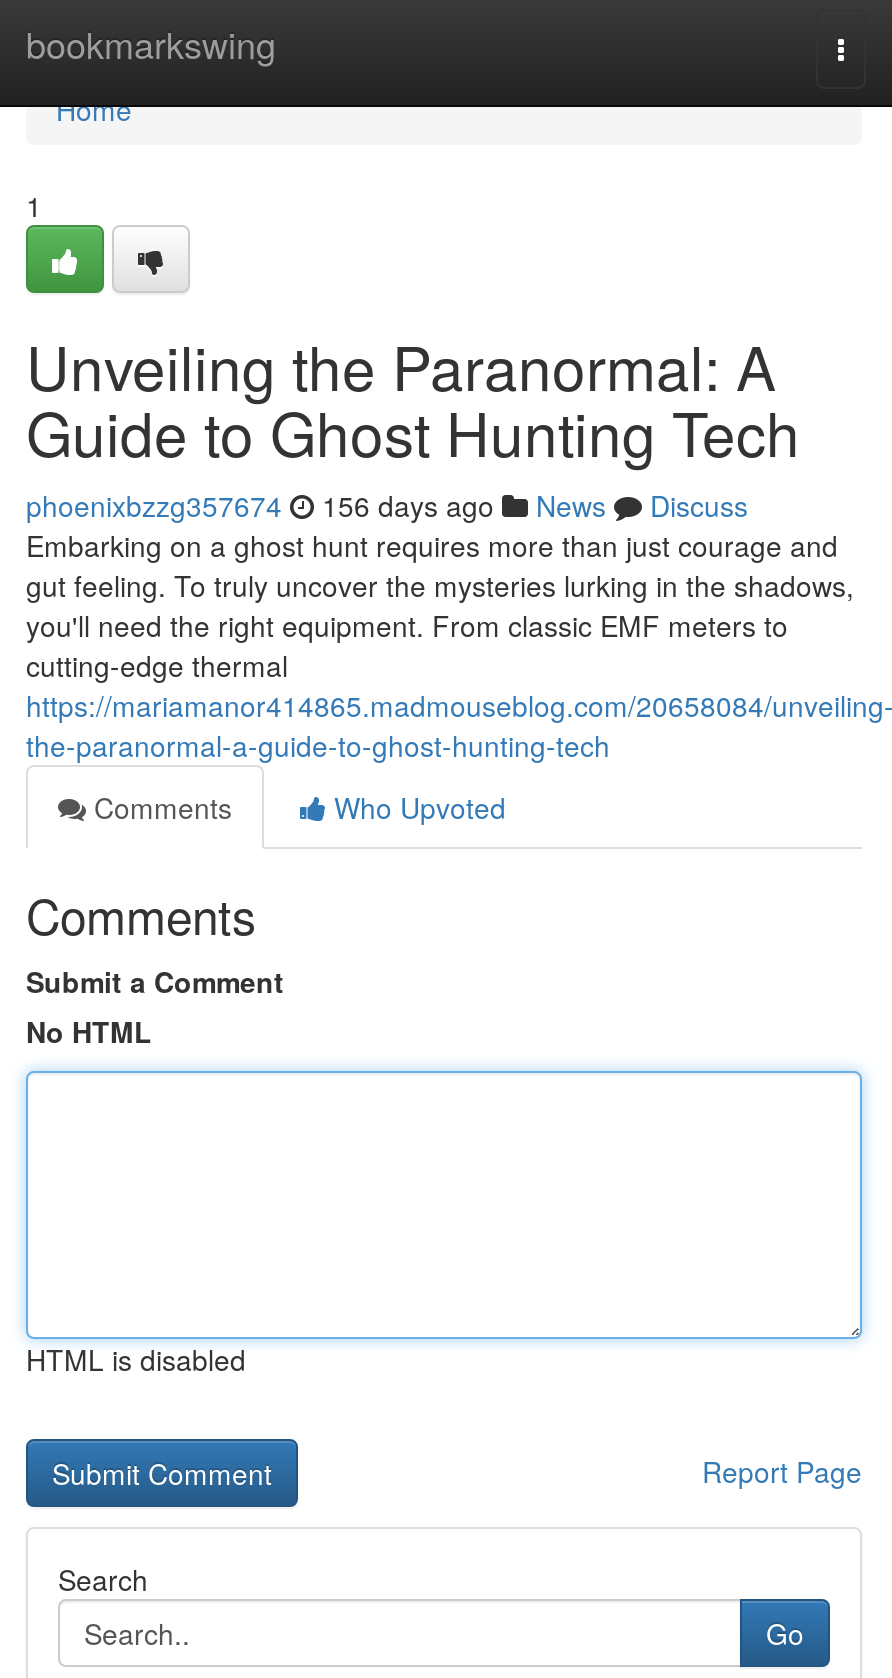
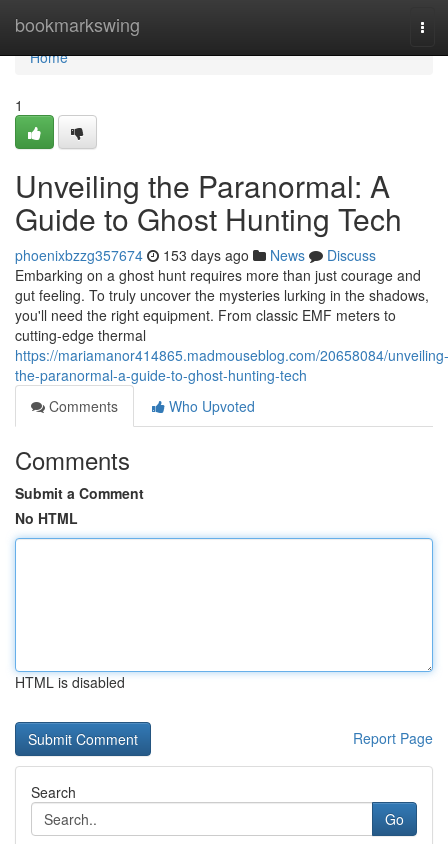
[26,485,748,525] phoenixbzzg357674 156 days ago News Discuss -> [15,245,376,265] phoenixbzzg357674 153 days ago News Discuss

